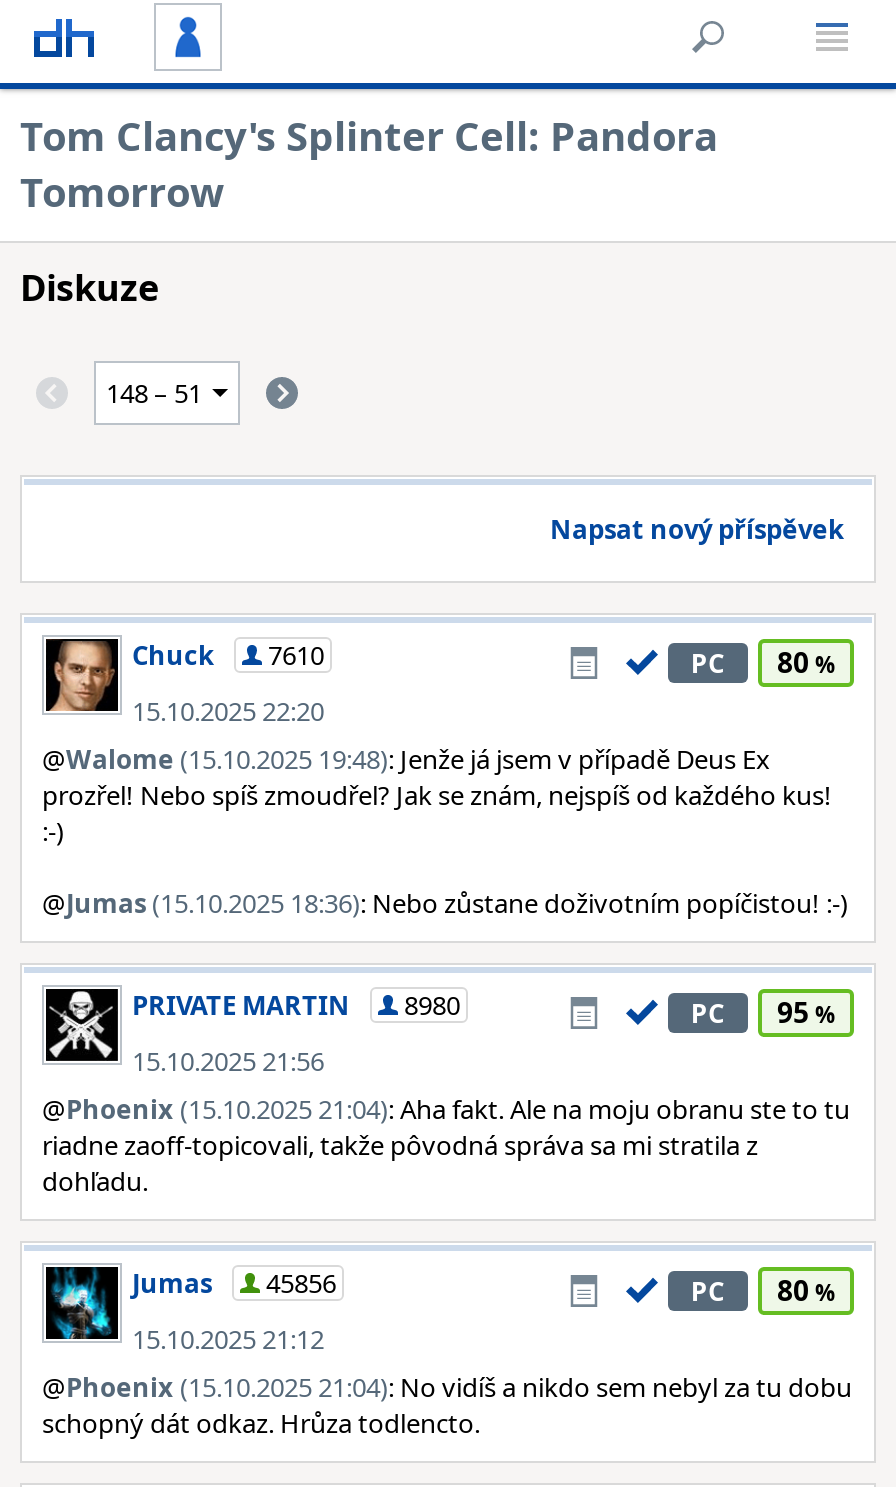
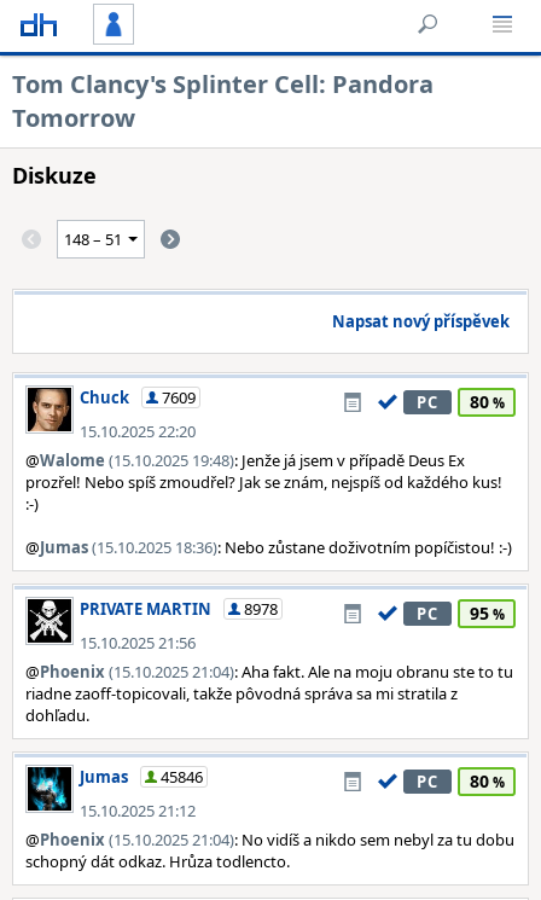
[132,637,324,673] Chuck 7610 -> [80,387,196,408] Chuck 7609
[132,987,460,1023] PRIVATE MARTIN 8980 -> [80,598,278,620] PRIVATE MARTIN 8978
[132,1265,336,1301] Jumas 45856 -> [80,766,203,788] Jumas 45846

